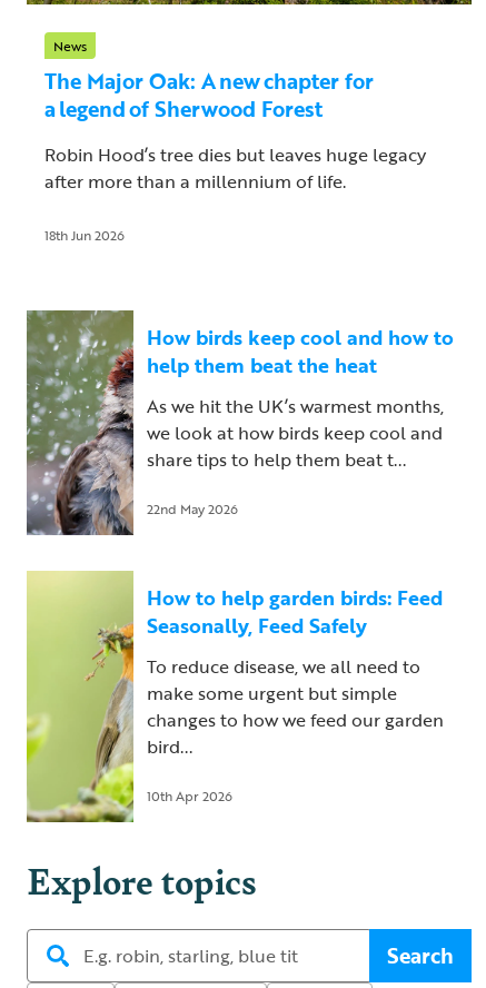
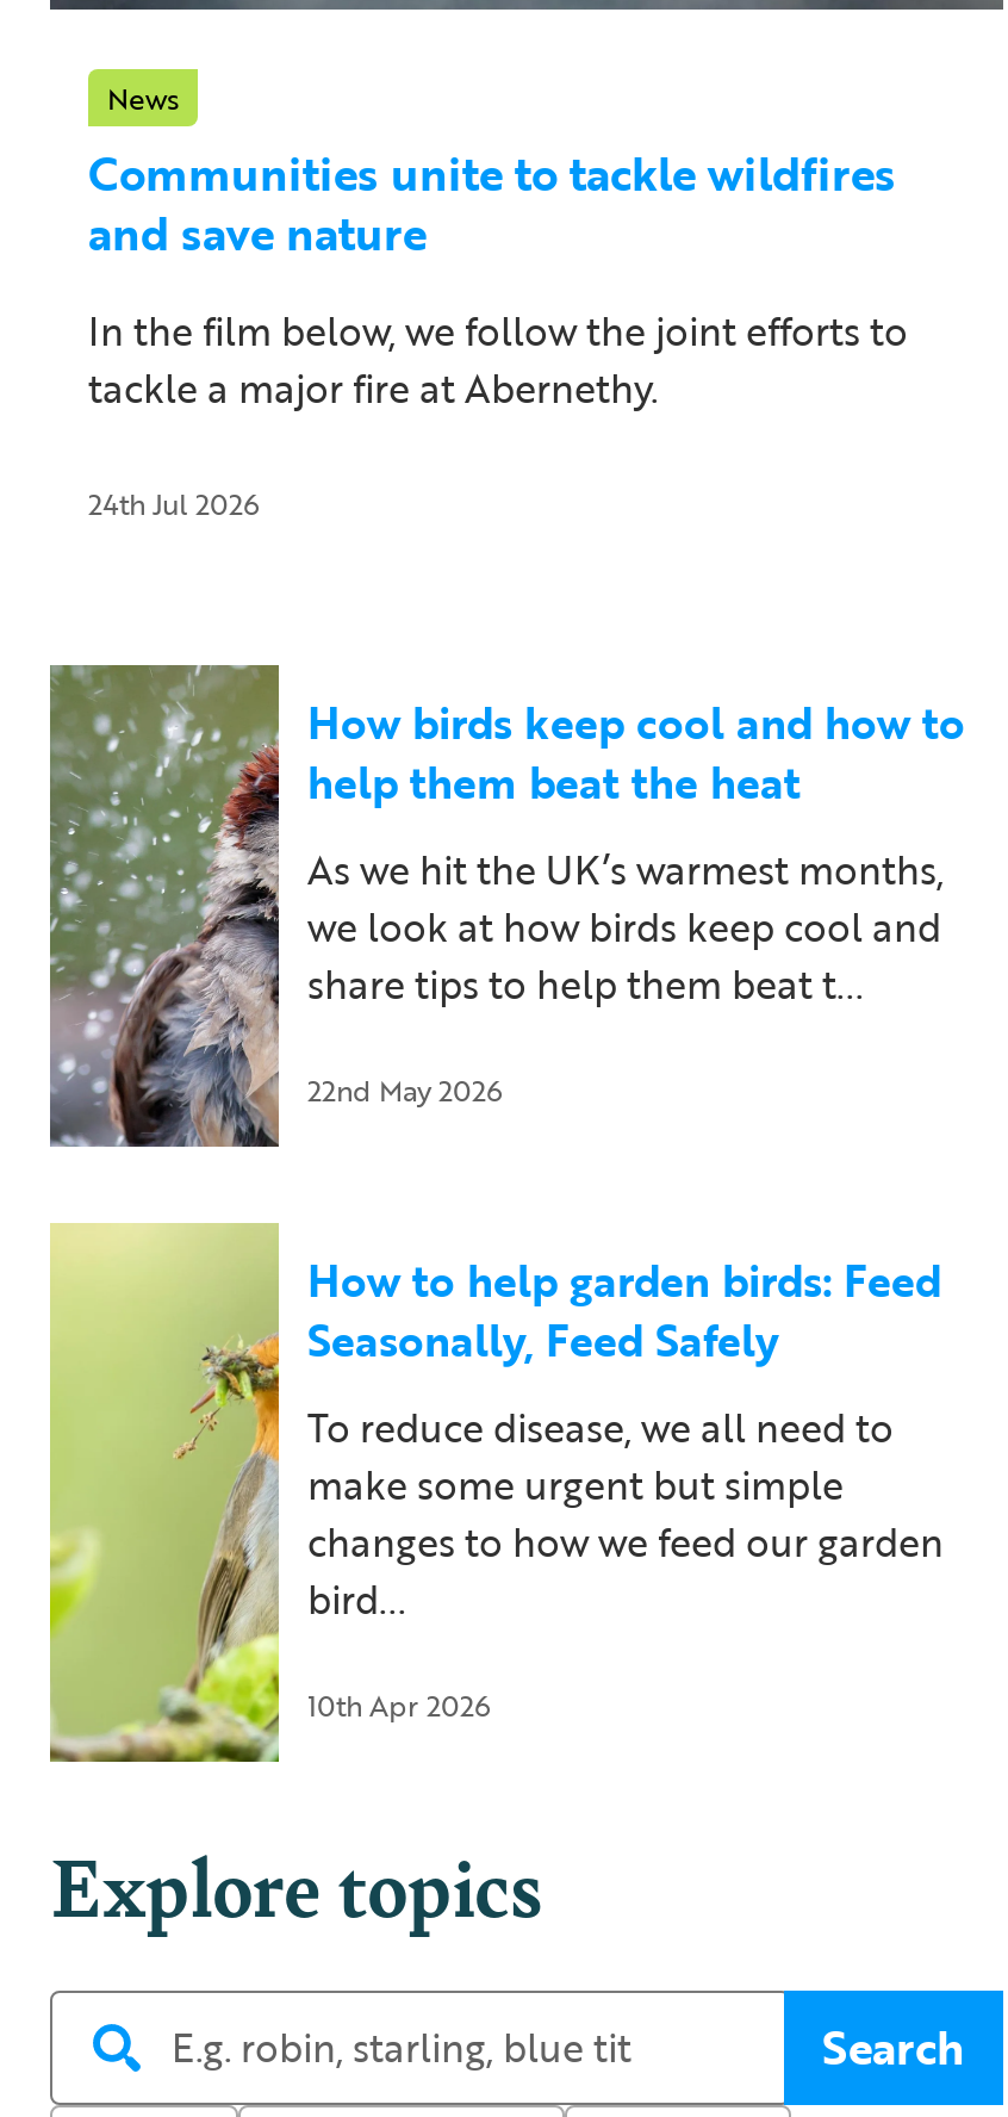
[44,65,374,125] The Major Oak: A new chapter for | a legend of Sherwood Forest -> [88,139,896,268] Communities unite to tackle wildfires | and save nature
[44,142,426,195] Robin Hood’s tree dies but leaves huge legacy | after more than a millennium of life. -> [88,303,908,418] In the film below, we follow the joint efforts to | tackle a major fire at Abernethy.
[44,225,125,245] 18th Jun 2026 -> [88,482,260,525] 24th Jul 2026

